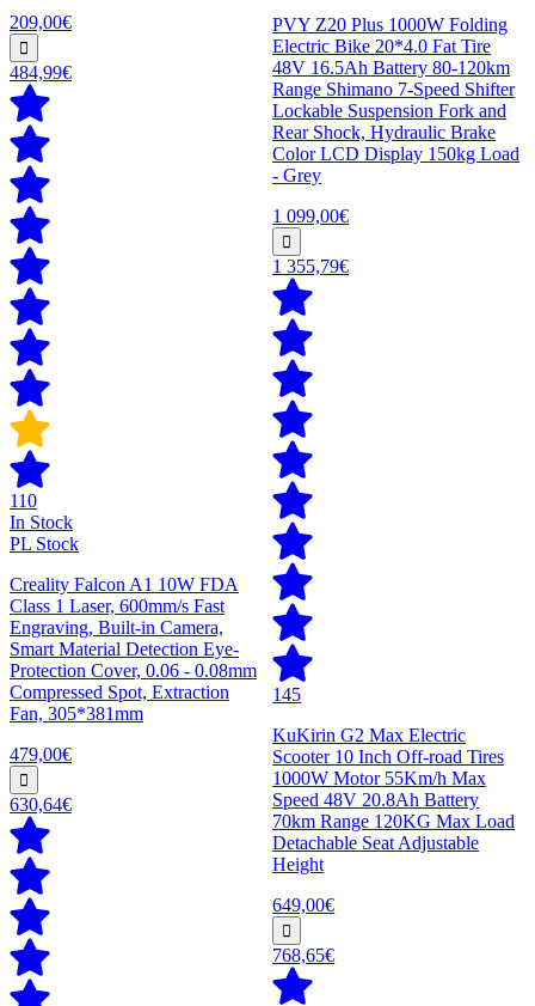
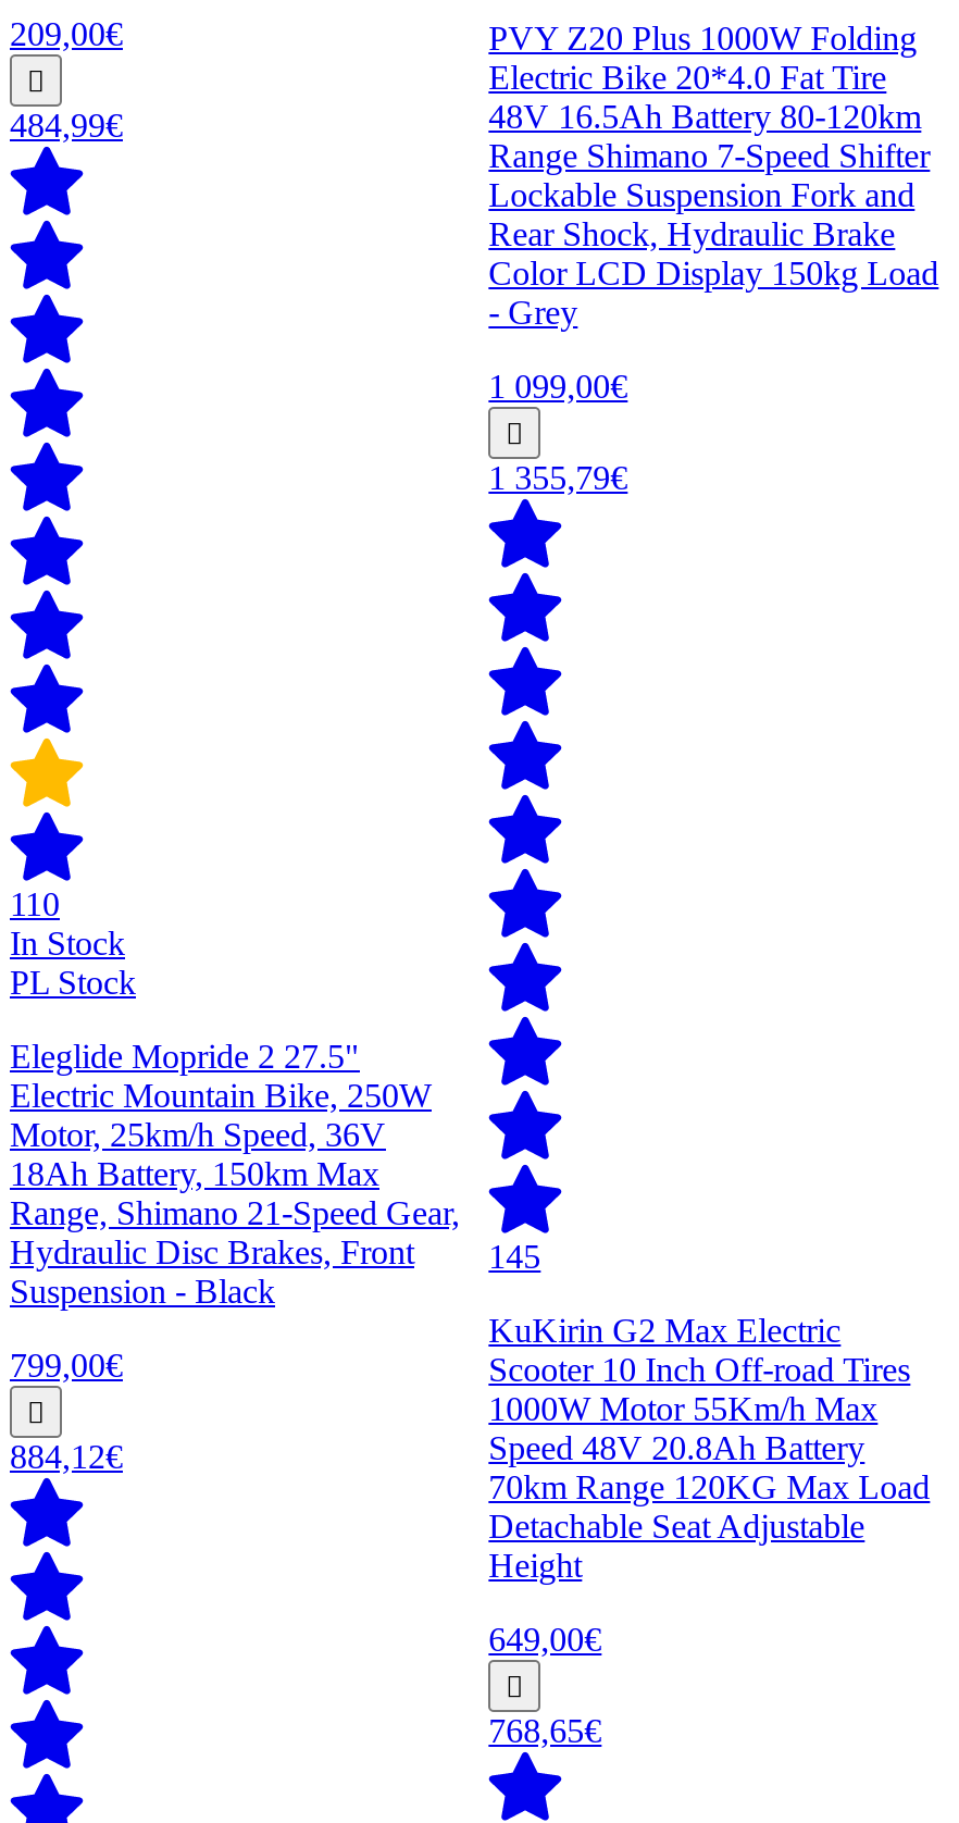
[10,574,257,724] Creality Falcon A1 10W FDA | Class 1 Laser, 600mm/s Fast | Engraving, Built-in Camera, | Smart Material Detection Eye- | Protection Cover, 0.06 - 0.08mm | Compressed Spot, Extraction | Fan, 305*381mm -> [10,1037,460,1309] Eleglide Mopride 2 27.5" | Electric Mountain Bike, 250W | Motor, 25km/h Speed, 36V | 18Ah Battery, 150km Max | Range, Shimano 21-Speed Gear, | Hydraulic Disc Brakes, Front | Suspension - Black
[10,744,72,764] 479,00€ -> [10,1346,123,1383] 799,00€
[10,794,72,814] 630,64€ -> [10,1438,123,1475] 884,12€

